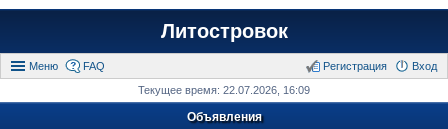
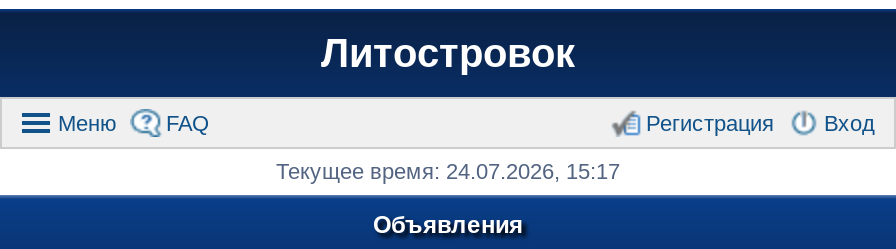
[138,84,310,96] Текущее время: 22.07.2026, 16:09 -> [276,159,620,183] Текущее время: 24.07.2026, 15:17

